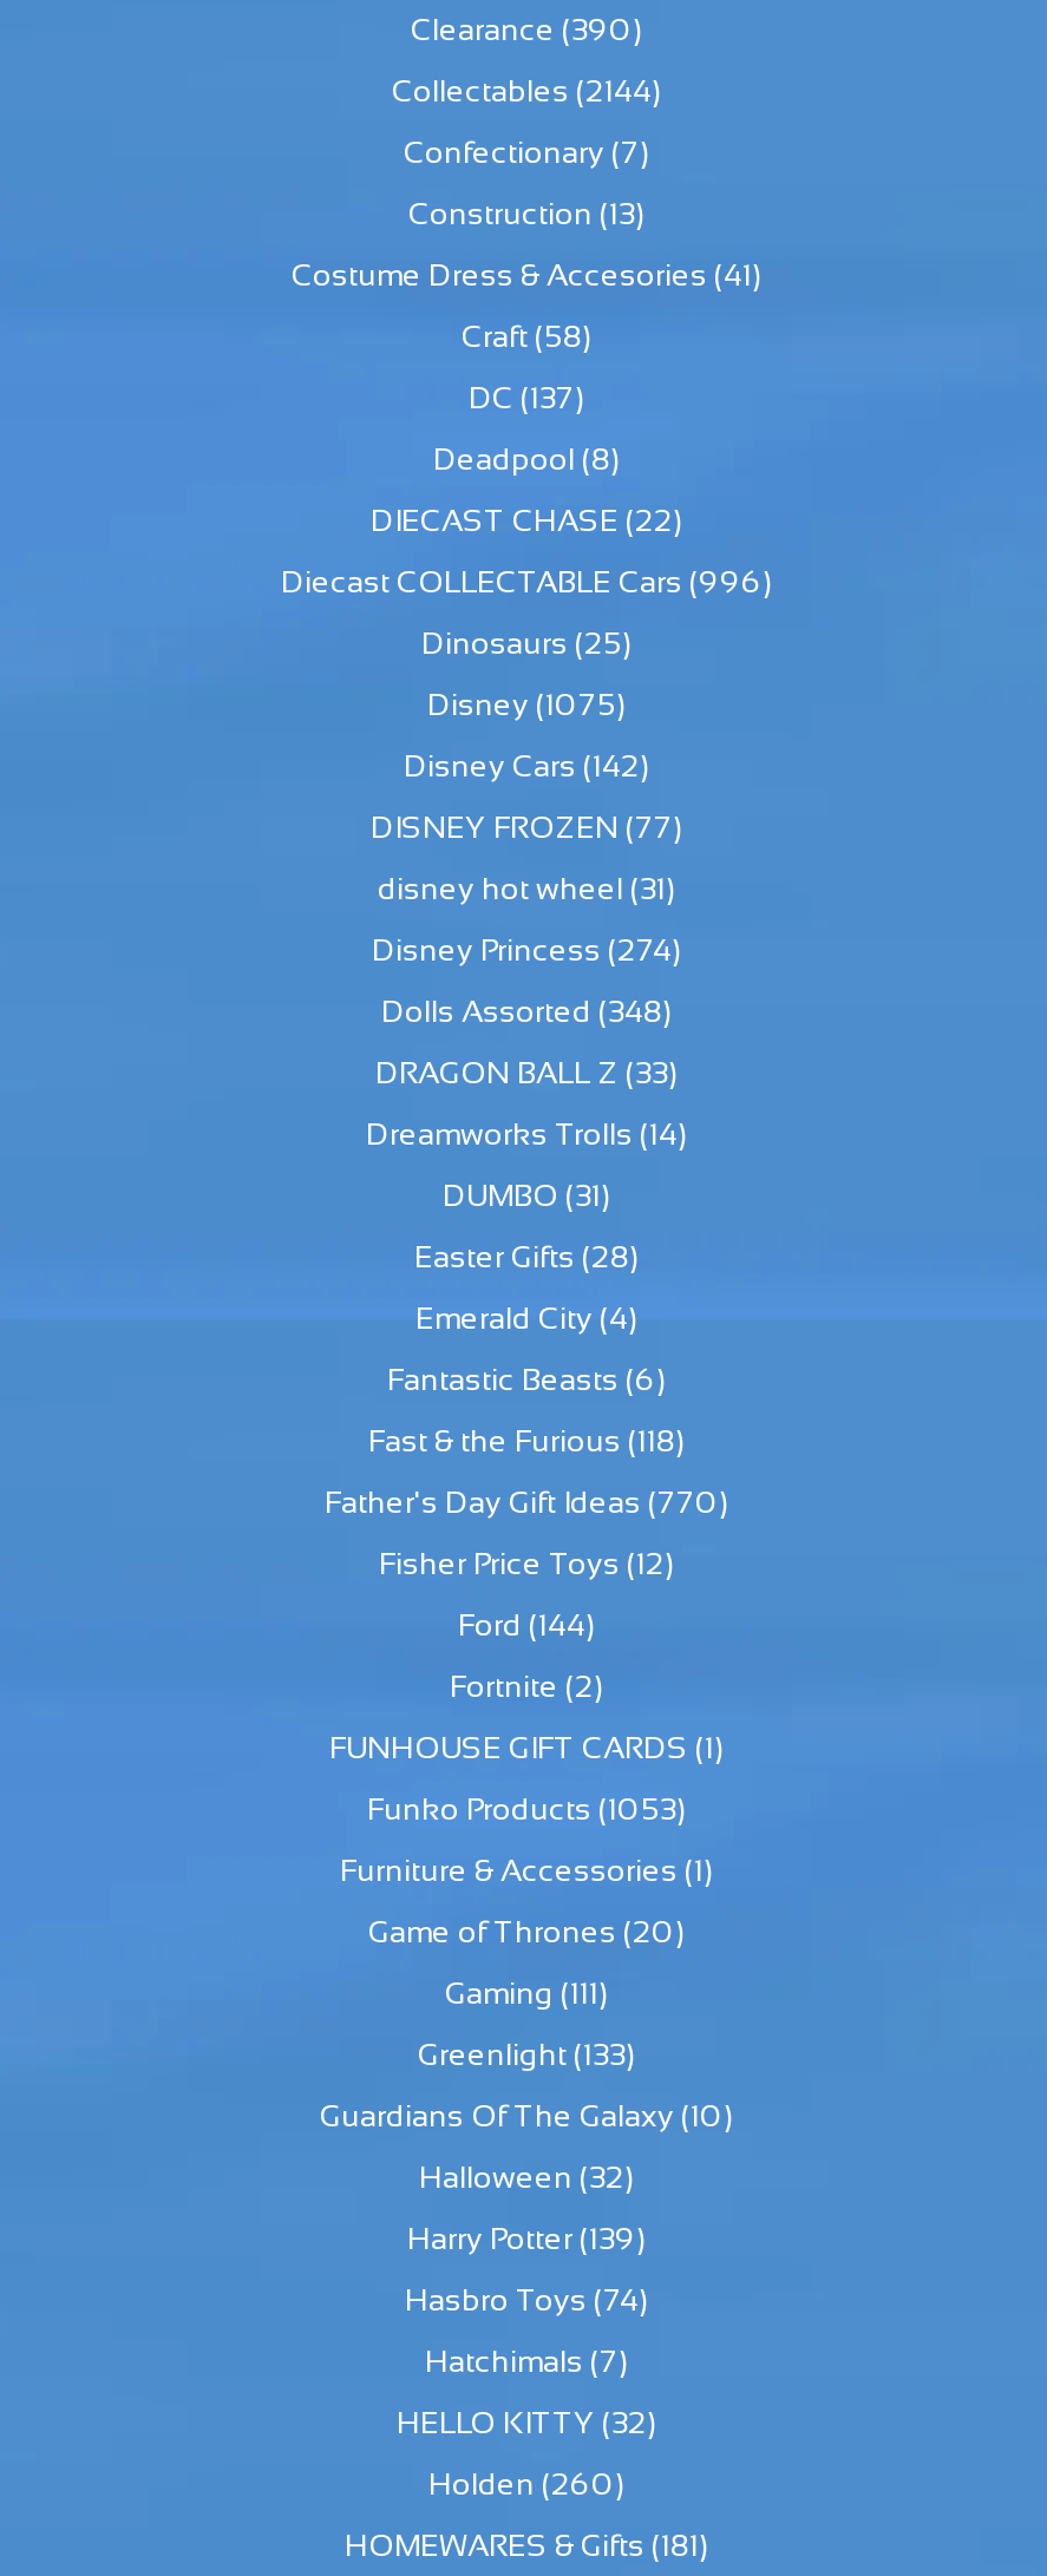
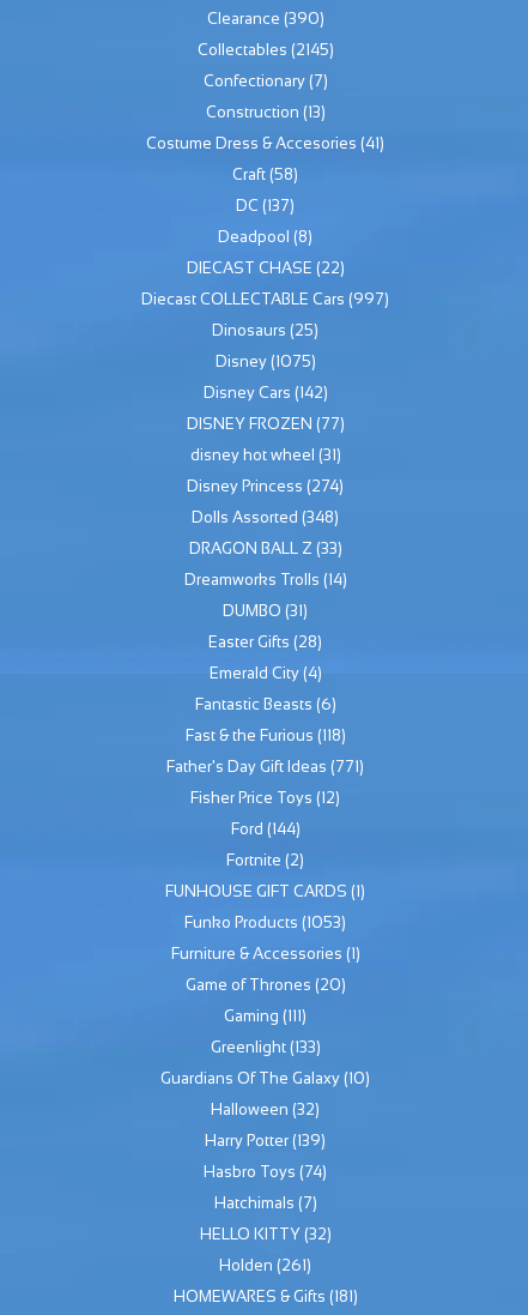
[392,74,661,109] Collectables (2144) -> [198,41,334,59] Collectables (2145)
[281,565,772,600] Diecast COLLECTABLE Cars (996) -> [142,290,390,308] Diecast COLLECTABLE Cars (997)
[325,1485,728,1520] Father's Day Gift Ideas (770) -> [167,758,365,776] Father's Day Gift Ideas (771)
[428,2467,624,2502] Holden (260) -> [220,1257,312,1274] Holden (261)

